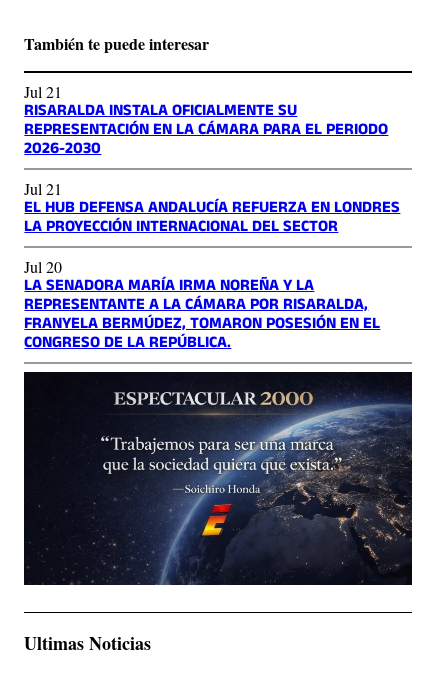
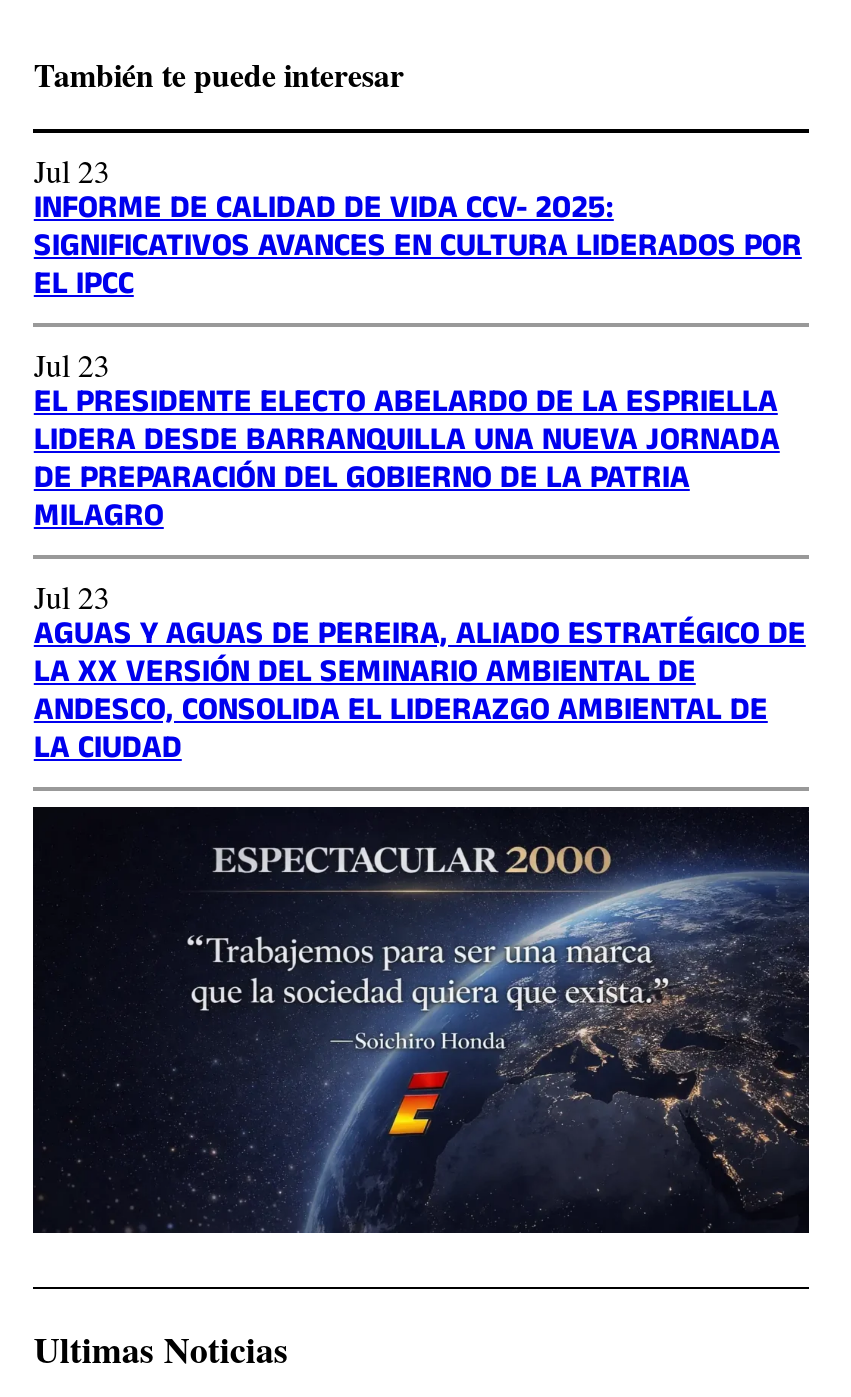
[24,81,388,163] Jul 21 | RISARALDA INSTALA OFICIALMENTE SU | REPRESENTACIÓN EN LA CÁMARA PARA EL PERIODO | 2026-2030 -> [34,149,802,313] Jul 23 | INFORME DE CALIDAD DE VIDA CCV- 2025: | SIGNIFICATIVOS AVANCES EN CULTURA LIDERADOS POR | EL IPCC
[24,178,400,241] Jul 21 | EL HUB DEFENSA ANDALUCÍA REFUERZA EN LONDRES | LA PROYECCIÓN INTERNACIONAL DEL SECTOR -> [34,343,780,545] Jul 23 | EL PRESIDENTE ELECTO ABELARDO DE LA ESPRIELLA | LIDERA DESDE BARRANQUILLA UNA NUEVA JORNADA | DE PREPARACIÓN DEL GOBIERNO DE LA PATRIA | MILAGRO
[24,256,380,357] Jul 20 | LA SENADORA MARÍA IRMA NOREÑA Y LA | REPRESENTANTE A LA CÁMARA POR RISARALDA, | FRANYELA BERMÚDEZ, TOMARON POSESIÓN EN EL | CONGRESO DE LA REPÚBLICA. -> [34,575,806,777] Jul 23 | AGUAS Y AGUAS DE PEREIRA, ALIADO ESTRATÉGICO DE | LA XX VERSIÓN DEL SEMINARIO AMBIENTAL DE | ANDESCO, CONSOLIDA EL LIDERAZGO AMBIENTAL DE | LA CIUDAD

